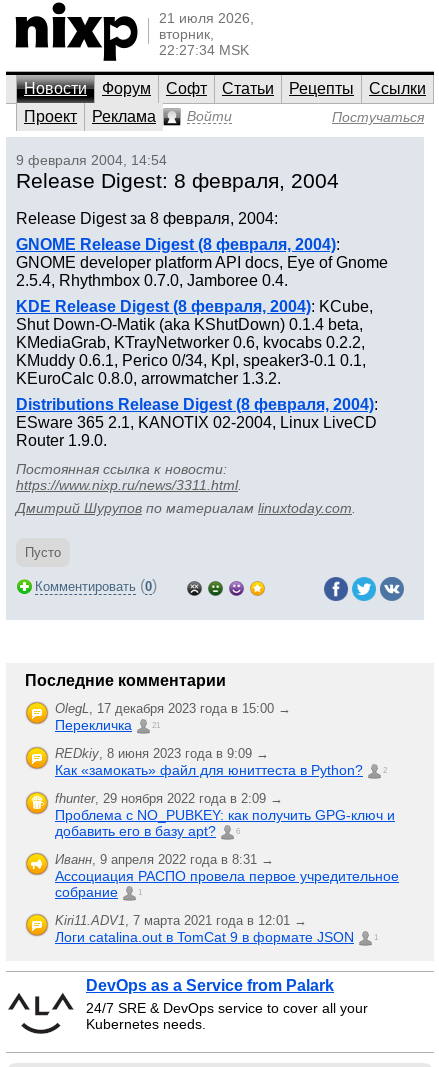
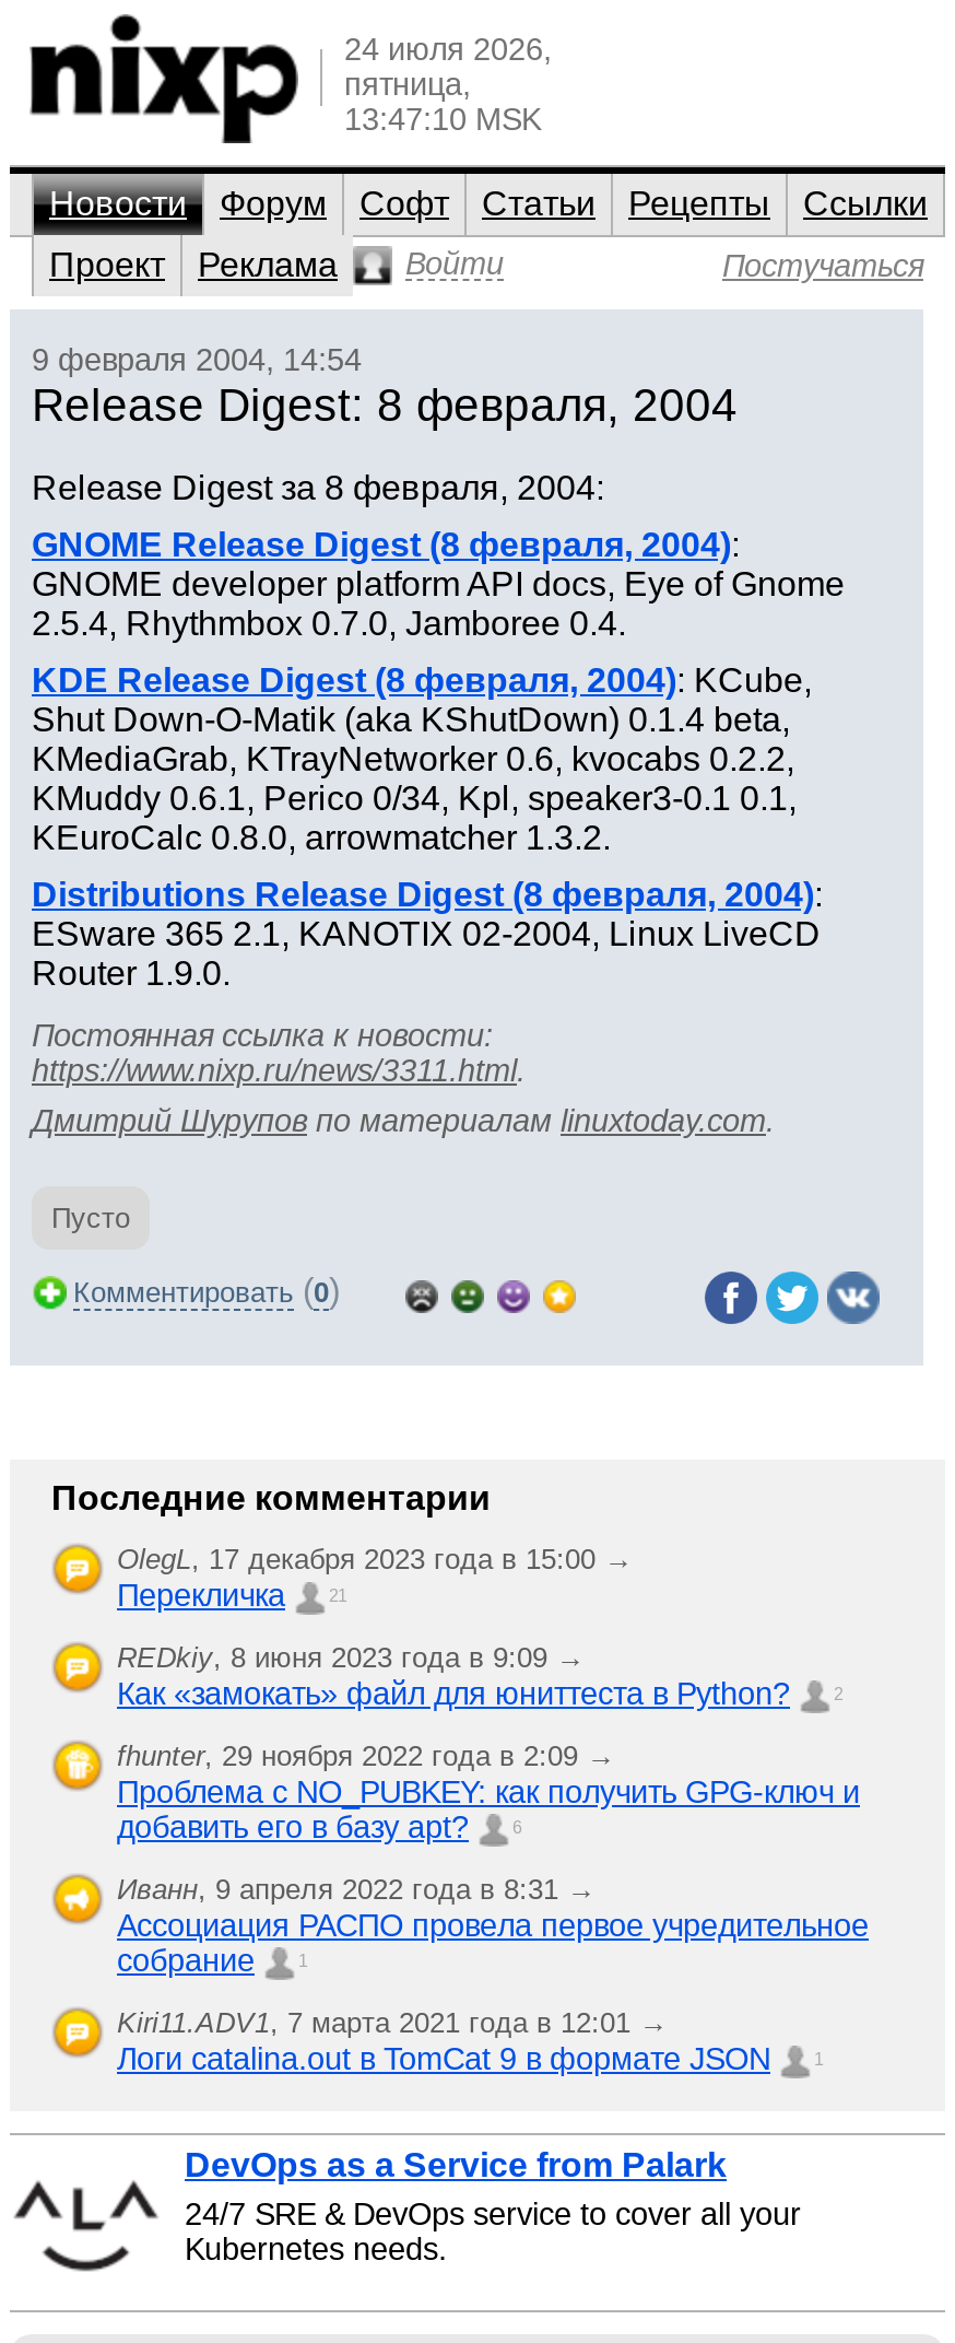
[159,10,254,58] 21 июля 2026, | вторник, | 22:27:34 MSK -> [344,32,552,137] 24 июля 2026, | пятница, | 13:47:10 MSK

